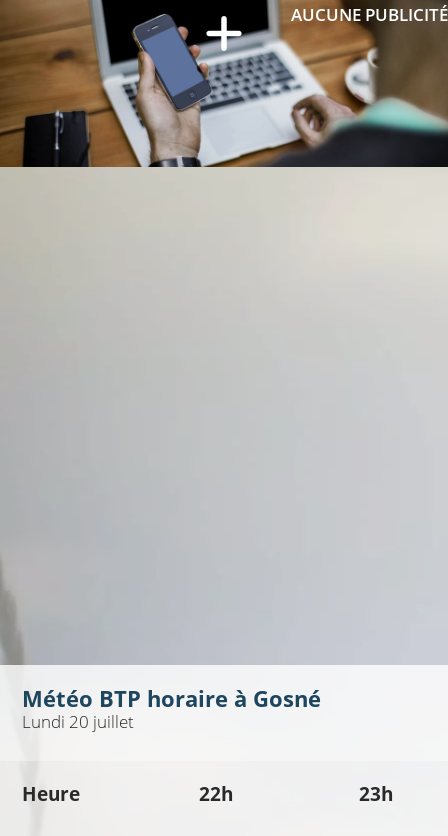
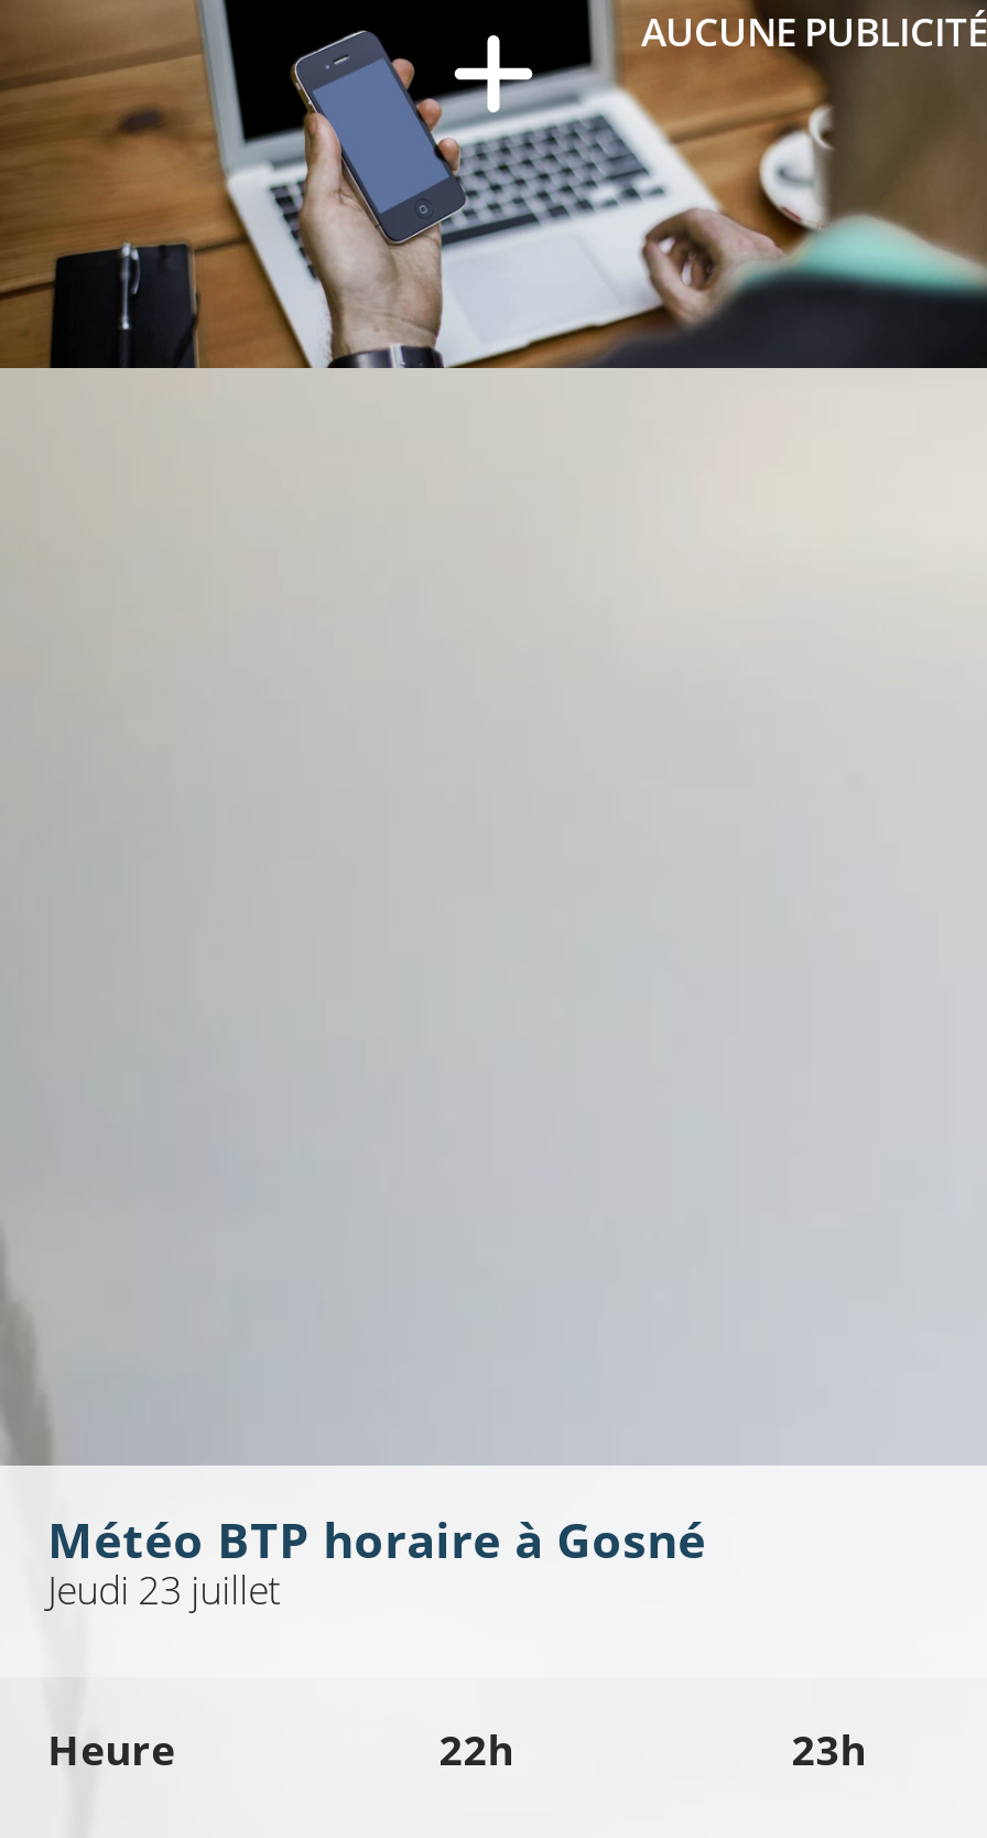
[22,710,134,733] Lundi 20 juillet -> [48,1566,281,1616] Jeudi 23 juillet

